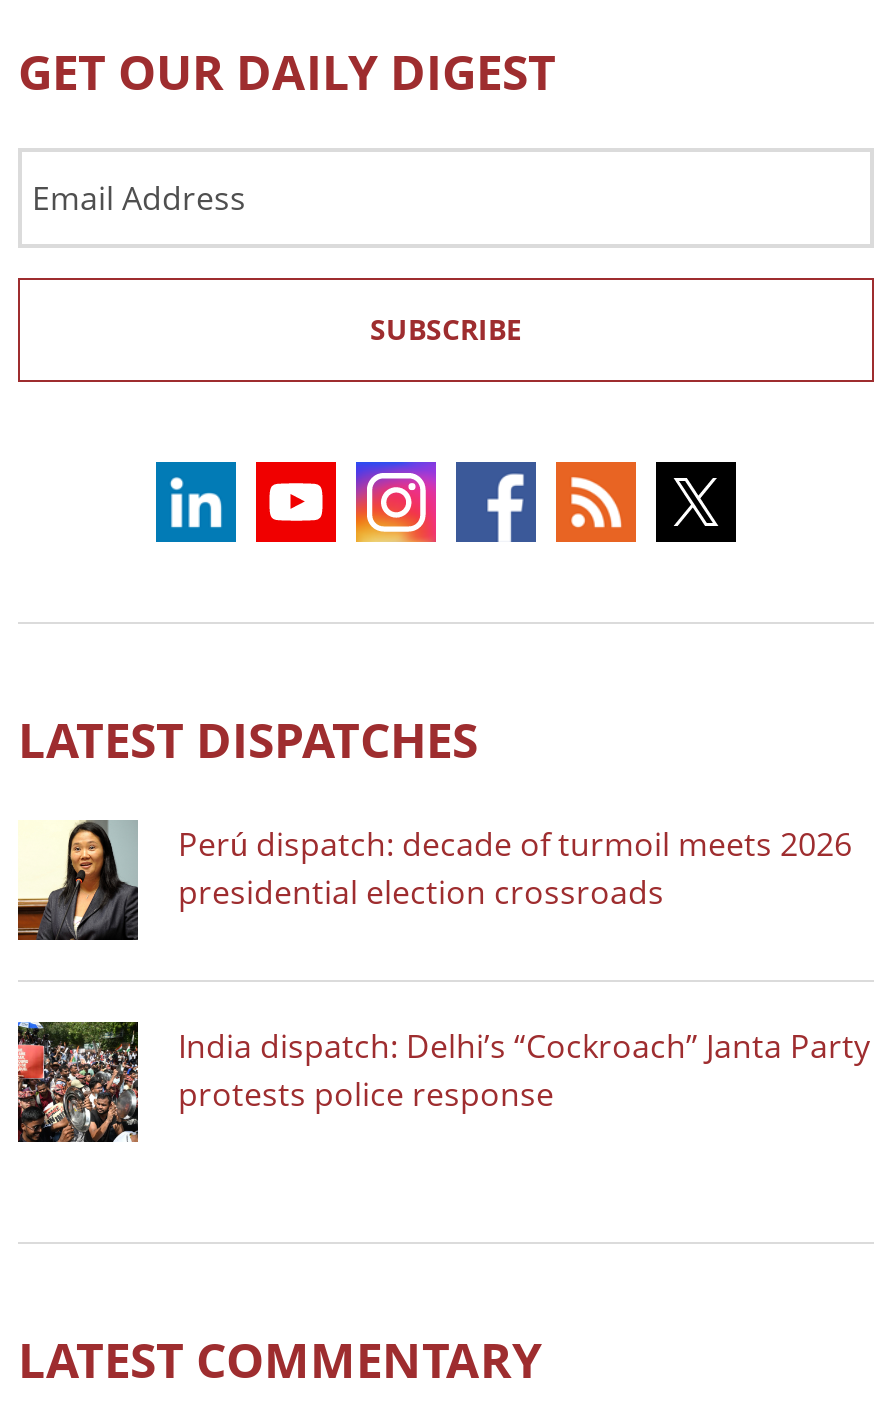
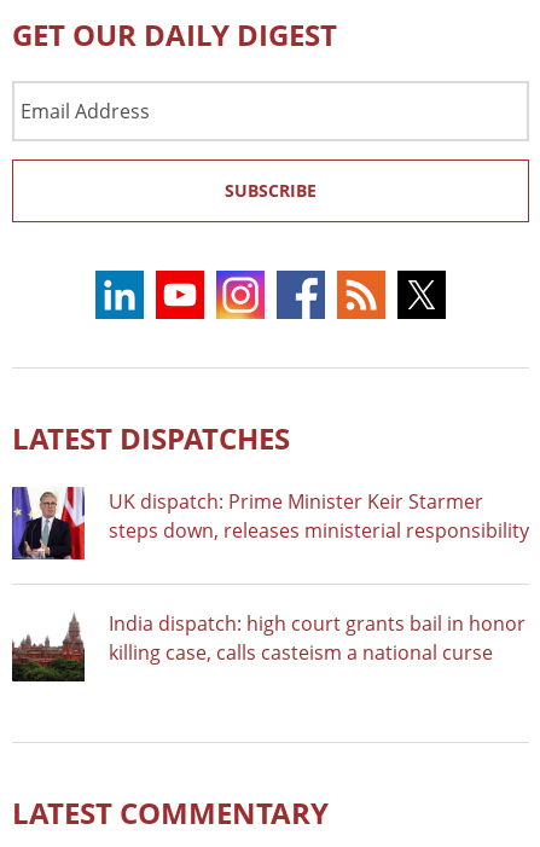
[16,818,852,942] [image] | Perú dispatch: decade of turmoil meets 2026 | presidential election crossroads -> [11,486,529,561] [image] | UK dispatch: Prime Minister Keir Starmer | steps down, releases ministerial responsibility
[16,1020,870,1144] [image] | India dispatch: Delhi’s “Cockroach” Janta Party | protests police response -> [12,609,526,683] [image] | India dispatch: high court grants bail in honor | killing case, calls casteism a national curse

